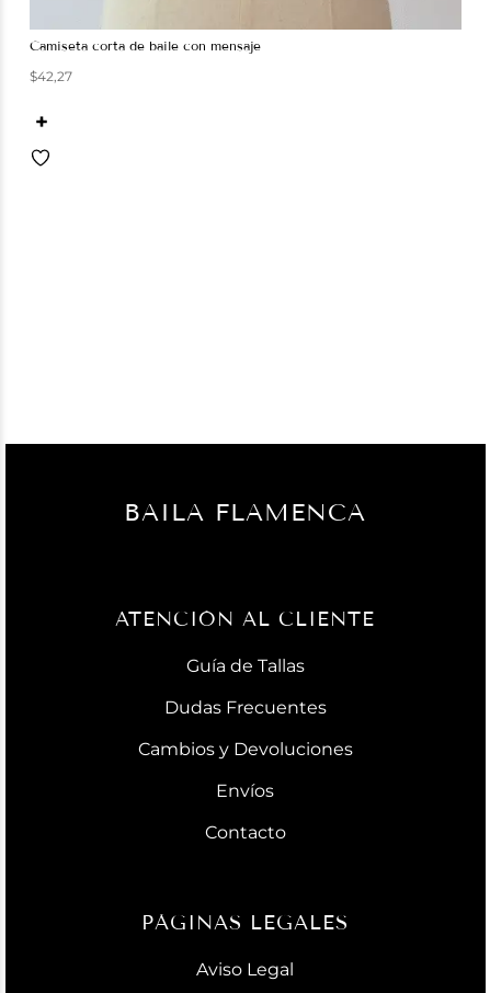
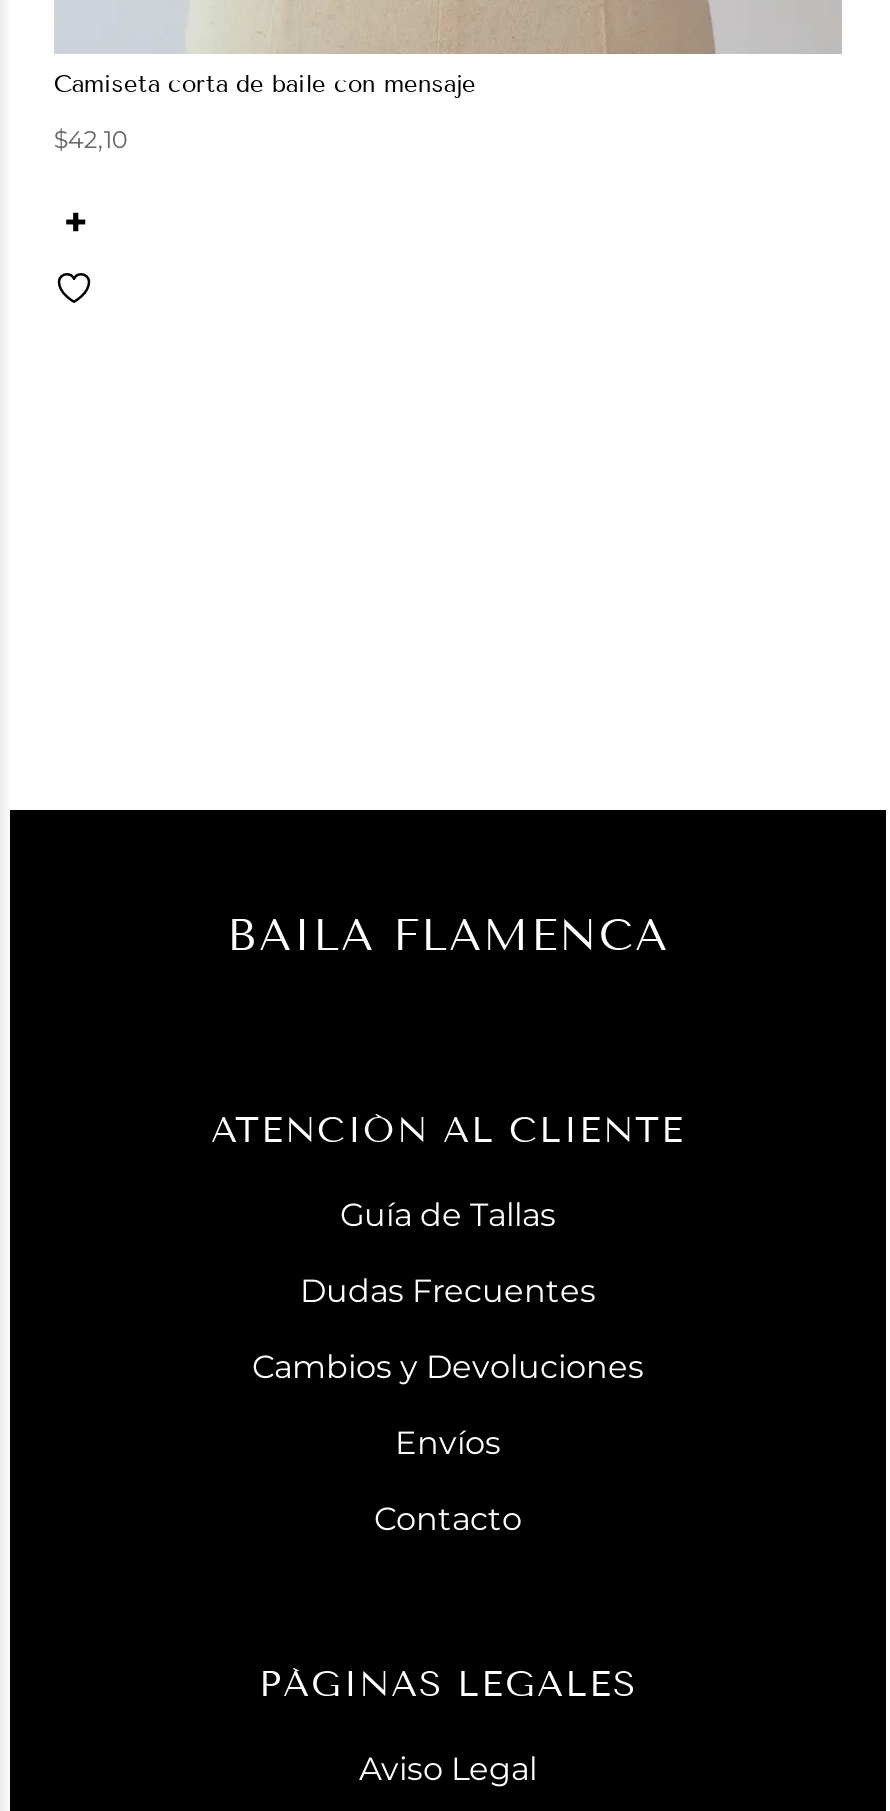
[29,69,72,85] $42,27 -> [54,125,128,155] $42,10

